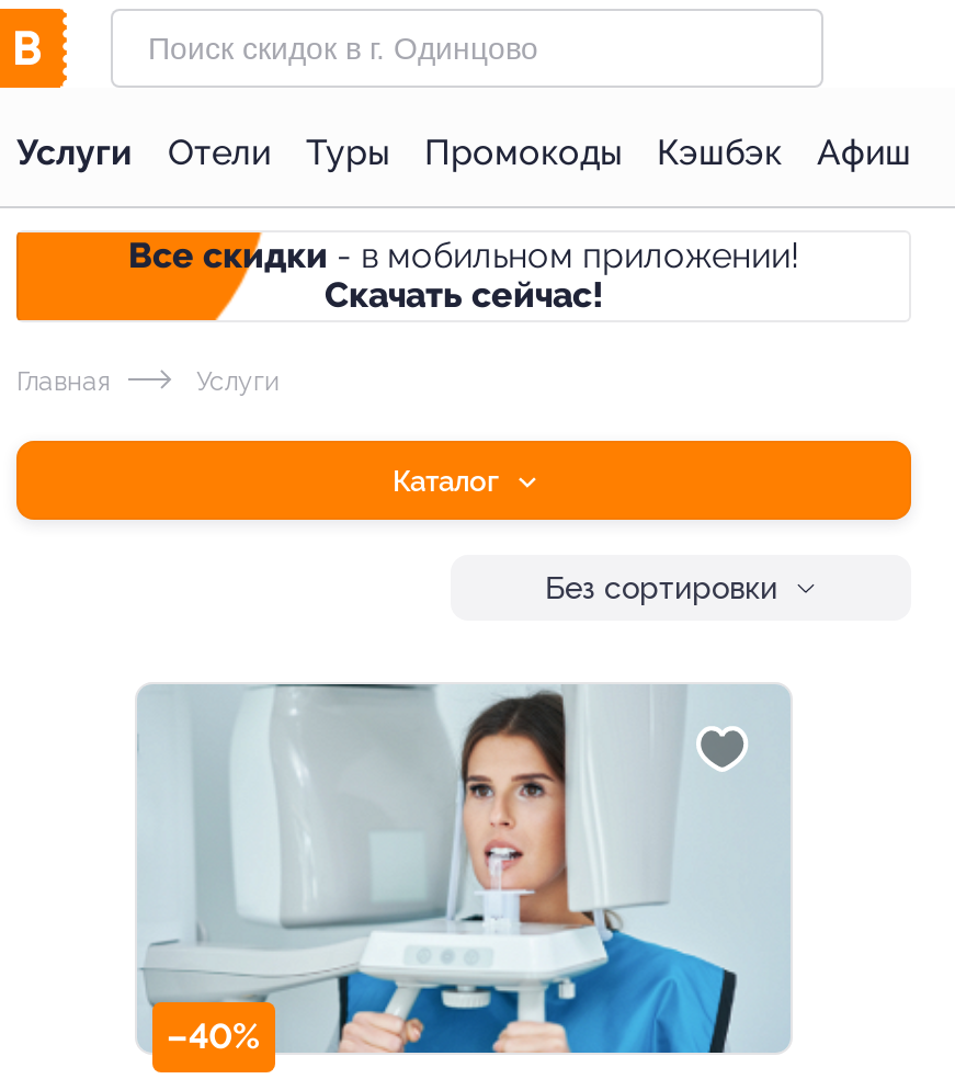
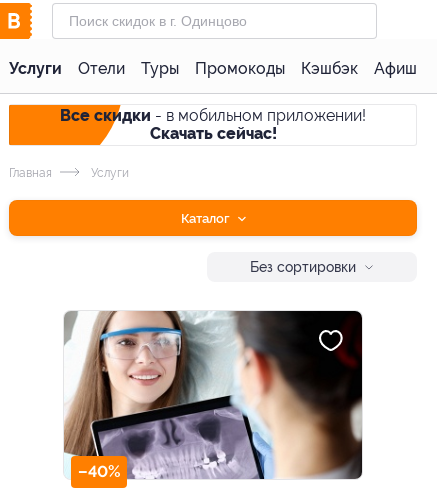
[137,682,791,1055] [image] -> [63,310,363,480] [image]

